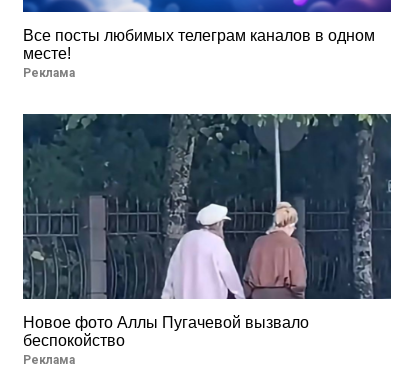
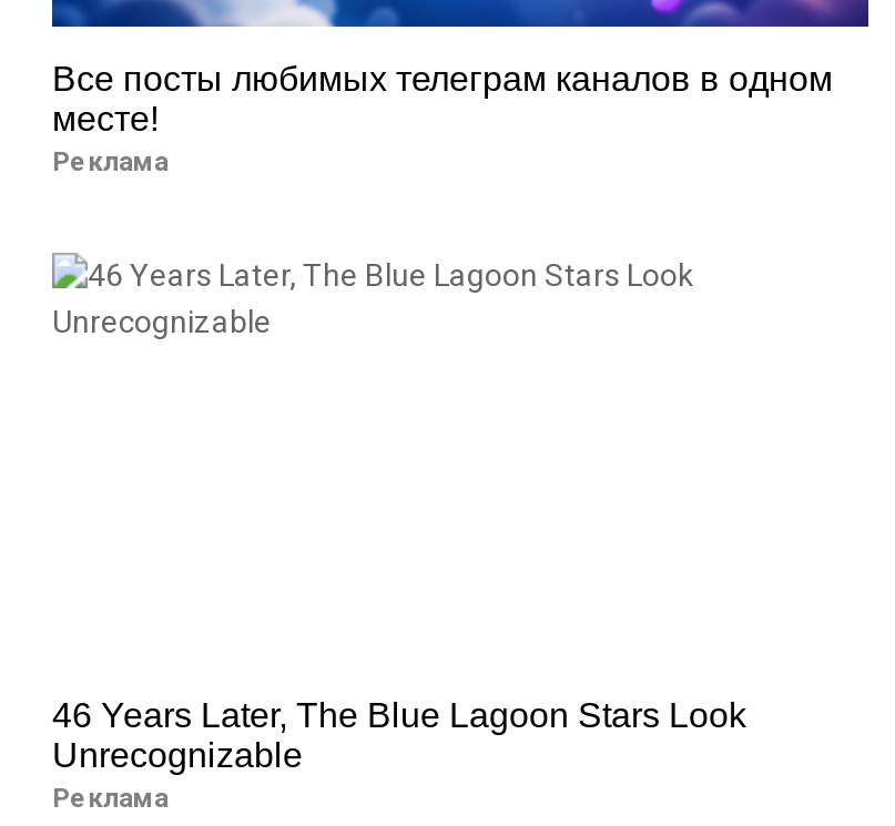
[22,113,392,300] [image] -> none
[23,314,309,349] Новое фото Аллы Пугачевой вызвало | беспокойство -> [52,696,746,774] 46 Years Later, The Blue Lagoon Stars Look | Unrecognizable

